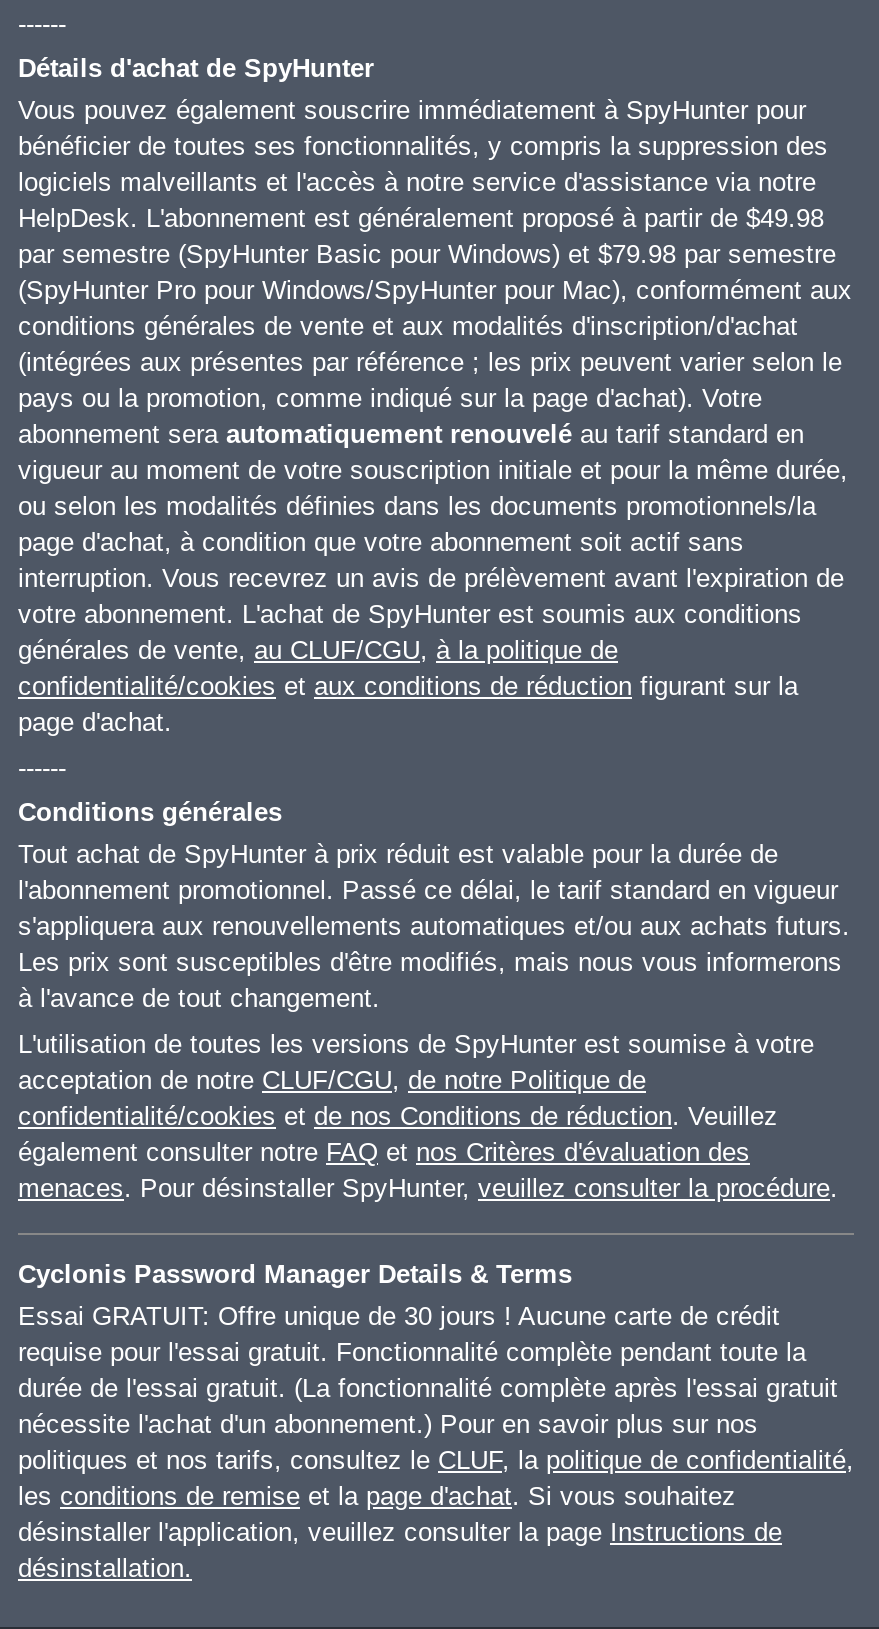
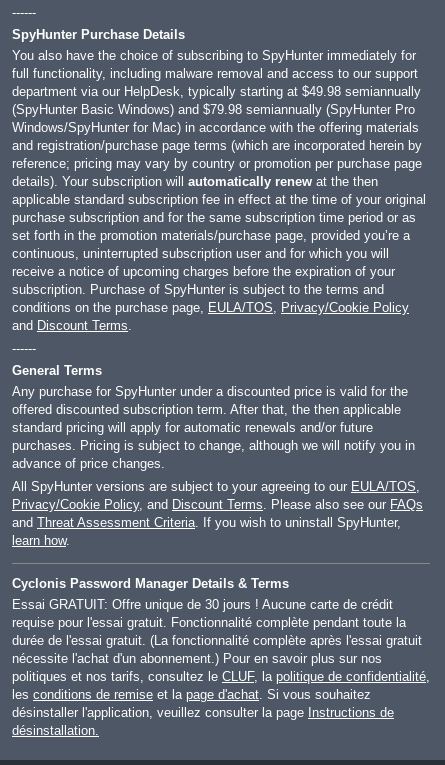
[18,53,852,737] Détails d'achat de SpyHunter | Vous pouvez également souscrire immédiatement à SpyHunter pour | bénéficier de toutes ses fonctionnalités, y compris la suppression des | logiciels malveillants et l'accès à notre service d'assistance via notre | HelpDesk. L'abonnement est généralement proposé à partir de $49.98 | par semestre (SpyHunter Basic pour Windows) et $79.98 par semestre | (SpyHunter Pro pour Windows/SpyHunter pour Mac), conformément aux | conditions générales de vente et aux modalités d'inscription/d'achat | (intégrées aux présentes par référence ; les prix peuvent varier selon le | pays ou la promotion, comme indiqué sur la page d'achat). Votre | abonnement sera automatiquement renouvelé au tarif standard en | vigueur au moment de votre souscription initiale et pour la même durée, | ou selon les modalités définies dans les documents promotionnels/la | page d'achat, à condition que votre abonnement soit actif sans | interruption. Vous recevrez un avis de prélèvement avant l'expiration de | votre abonnement. L'achat de SpyHunter est soumis aux conditions | générales de vente, au CLUF/CGU, à la politique de | confidentialité/cookies et aux conditions de réduction figurant sur la | page d'achat. -> [12,27,426,333] SpyHunter Purchase Details | You also have the choice of subscribing to SpyHunter immediately for | full functionality, including malware removal and access to our support | department via our HelpDesk, typically starting at $49.98 semiannually | (SpyHunter Basic Windows) and $79.98 semiannually (SpyHunter Pro | Windows/SpyHunter for Mac) in accordance with the offering materials | and registration/purchase page terms (which are incorporated herein by | reference; pricing may vary by country or promotion per purchase page | details). Your subscription will automatically renew at the then | applicable standard subscription fee in effect at the time of your original | purchase subscription and for the same subscription time period or as | set forth in the promotion materials/purchase page, provided you’re a | continuous, uninterrupted subscription user and for which you will | receive a notice of upcoming charges before the expiration of your | subscription. Purchase of SpyHunter is subject to the terms and | conditions on the purchase page, EULA/TOS, Privacy/Cookie Policy | and Discount Terms.
[18,797,850,1013] Conditions générales | Tout achat de SpyHunter à prix réduit est valable pour la durée de | l'abonnement promotionnel. Passé ce délai, le tarif standard en vigueur | s'appliquera aux renouvellements automatiques et/ou aux achats futurs. | Les prix sont susceptibles d'être modifiés, mais nous vous informerons | à l'avance de tout changement. -> [12,363,415,471] General Terms | Any purchase for SpyHunter under a discounted price is valid for the | offered discounted subscription term. After that, the then applicable | standard pricing will apply for automatic renewals and/or future | purchases. Pricing is subject to change, although we will notify you in | advance of price changes.
[18,1029,838,1203] L'utilisation de toutes les versions de SpyHunter est soumise à votre | acceptation de notre CLUF/CGU, de notre Politique de | confidentialité/cookies et de nos Conditions de réduction. Veuillez | également consulter notre FAQ et nos Critères d'évaluation des | menaces. Pour désinstaller SpyHunter, veuillez consulter la procédure. -> [12,479,423,548] All SpyHunter versions are subject to your agreeing to our EULA/TOS, | Privacy/Cookie Policy, and Discount Terms. Please also see our FAQs | and Threat Assessment Criteria. If you wish to uninstall SpyHunter, | learn how.

